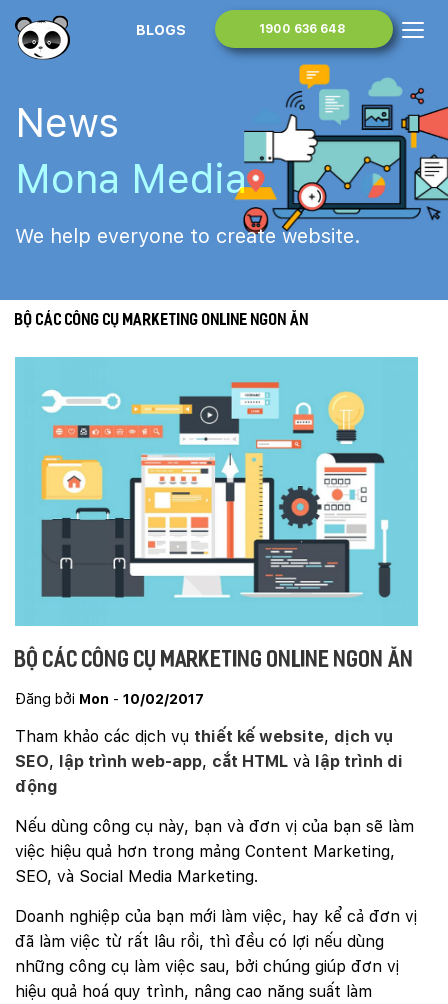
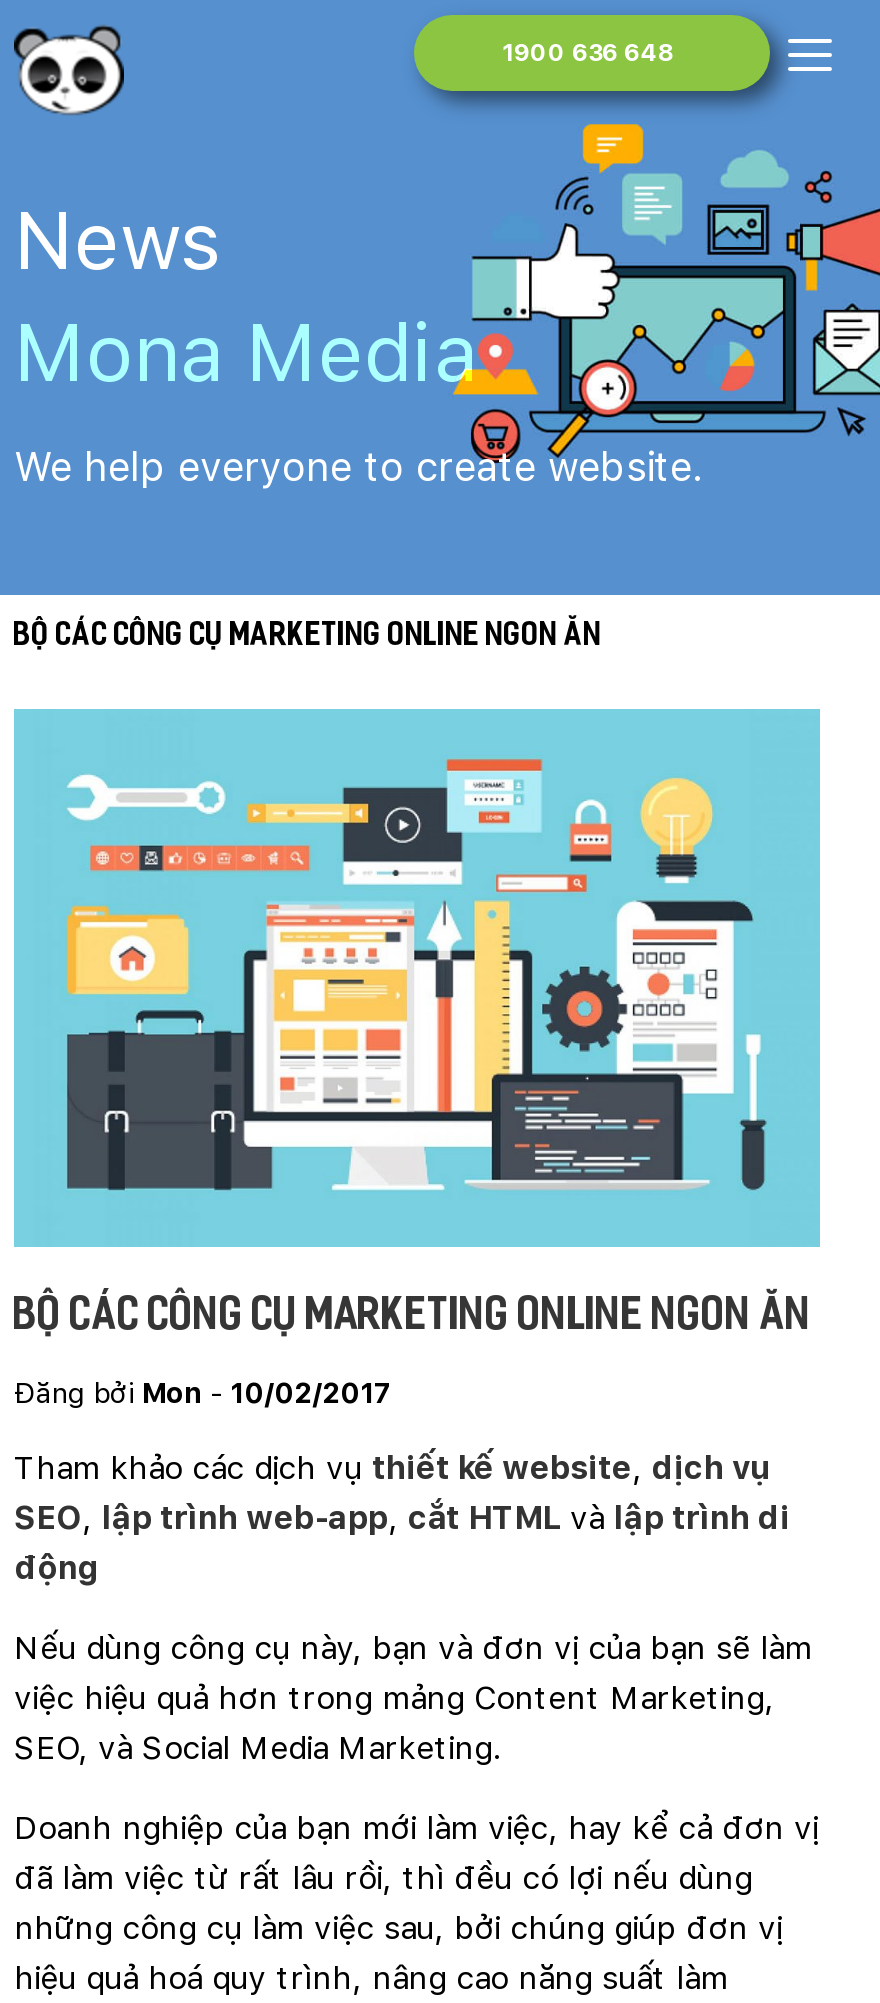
[136,22,186,38] BLOGS -> none

